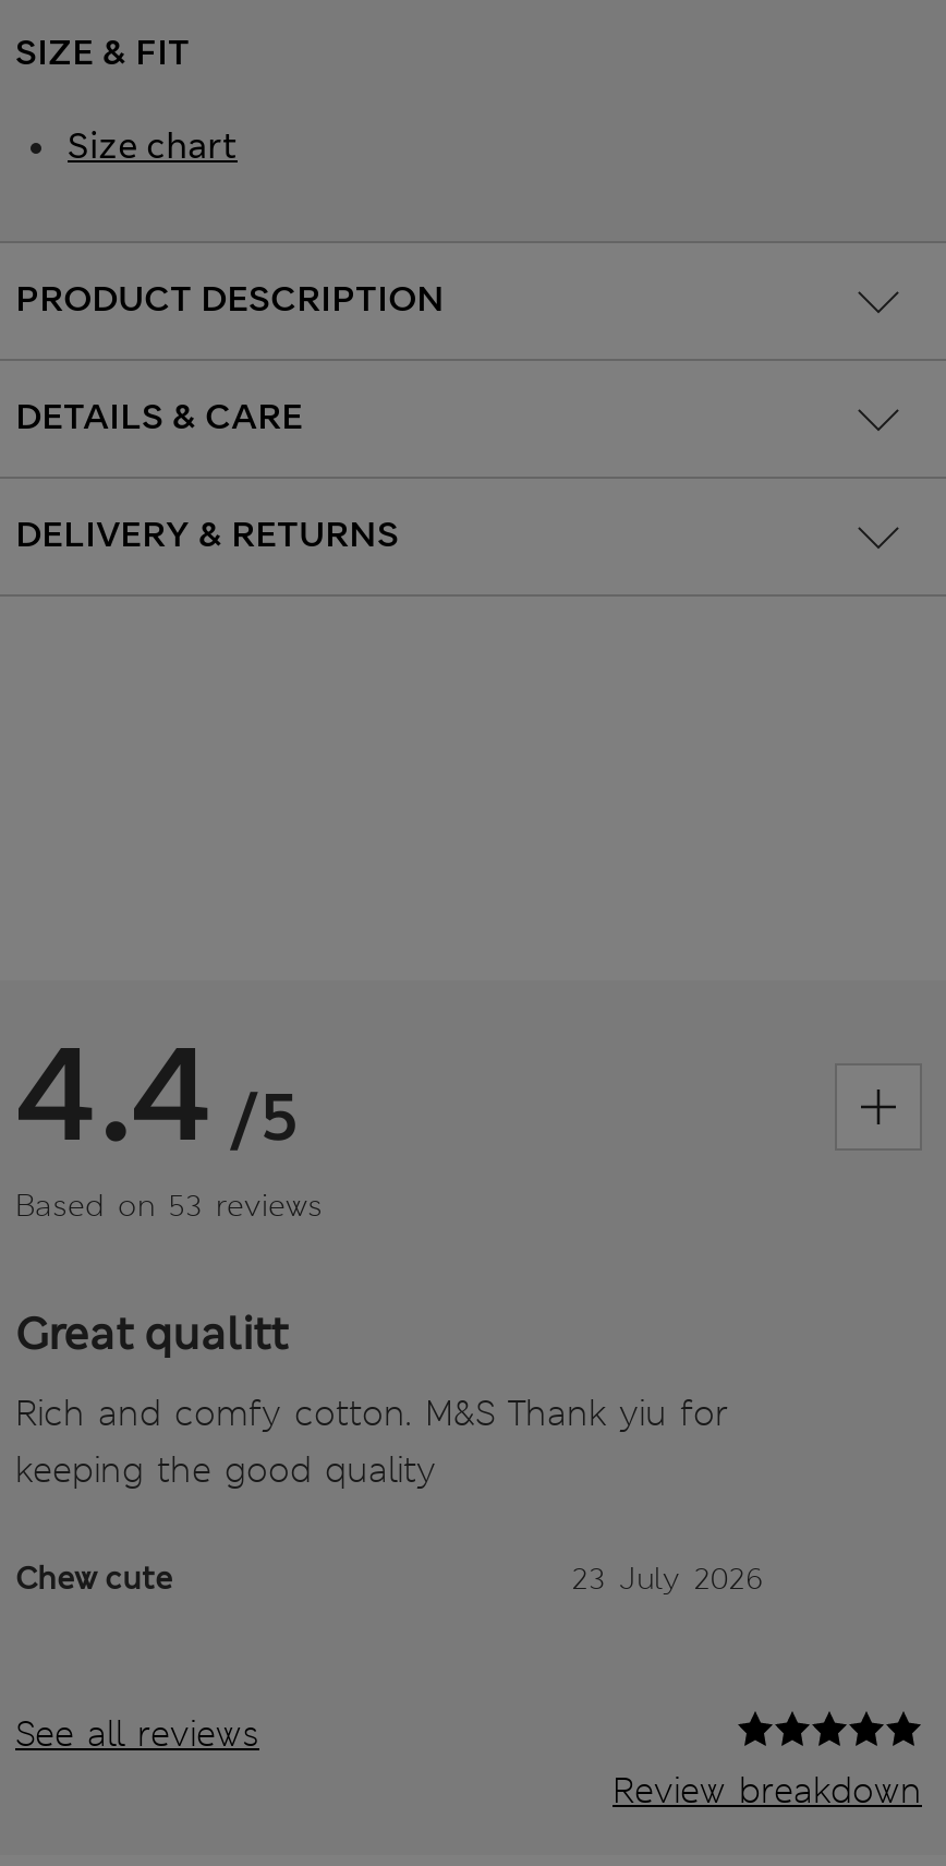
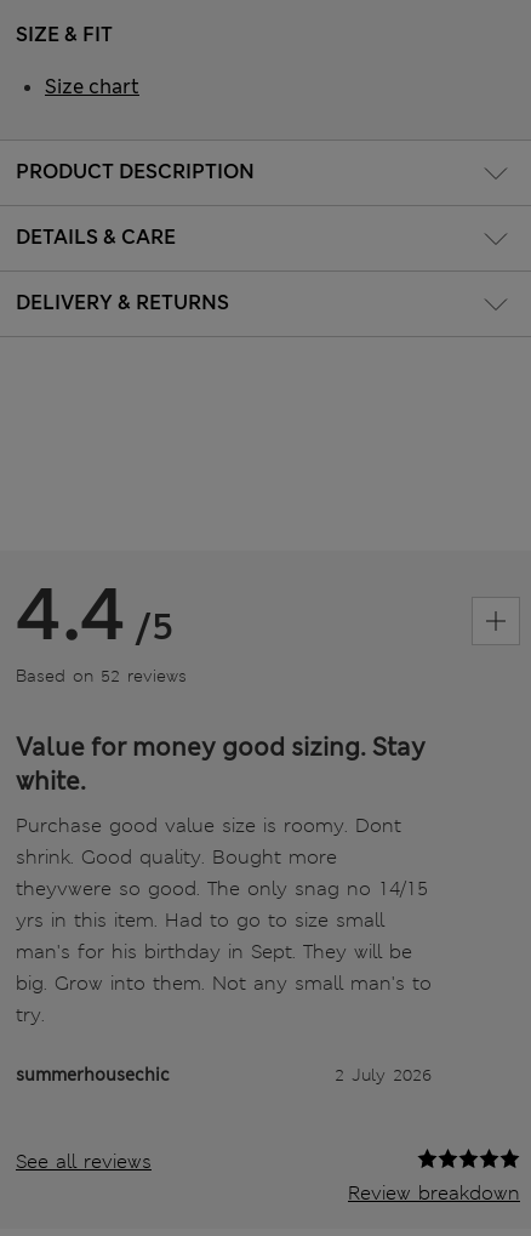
[15,1185,323,1224] Based on 53 reviews -> [16,664,187,686] Based on 52 reviews
[15,1305,288,1362] Great qualitt -> [16,731,426,797] Value for money good sizing. Stay | white.
[15,1390,728,1493] Rich and comfy cotton. M&S Thank yiu for | keeping the good quality -> [16,812,432,1027] Purchase good value size is roomy. Dont | shrink. Good quality. Bought more | theyvwere so good. The only snag no 14/15 | yrs in this item. Had to go to size small | man's for his birthday in Sept. They will be | big. Grow into them. Not any small man's to | try.
[15,1558,763,1597] Chew cute | 23 July 2026 -> [16,1064,432,1085] summerhousechic | 2 July 2026

